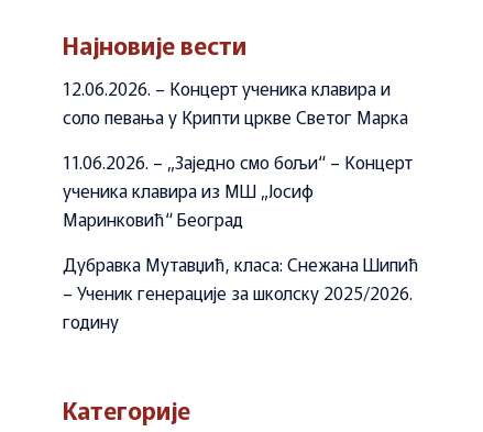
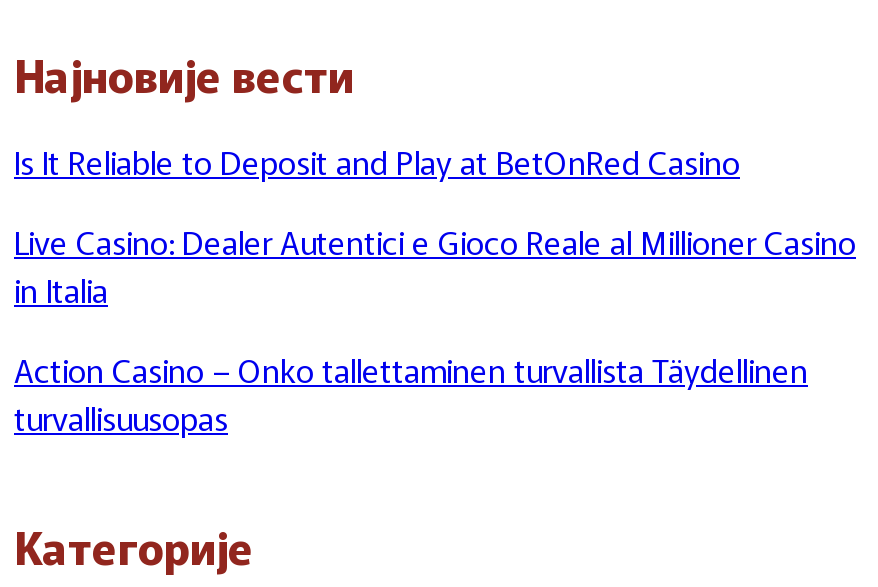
[63,75,409,130] 12.06.2026. – Концерт ученика клавира и | соло певања у Крипти цркве Светог Марка -> [14,136,740,184] Is It Reliable to Deposit and Play at BetOnRed Casino
[63,148,413,232] 11.06.2026. – „Заједно смо бољи“ – Концерт | ученика клавира из МШ „Јосиф | Маринковић“ Београд -> [14,216,856,312] Live Casino: Dealer Autentici e Gioco Reale al Millioner Casino | in Italia
[63,251,420,334] Дубравка Мутавџић, класа: Снежана Шипић | – Ученик генерације за школску 2025/2026. | годину -> [14,344,808,440] Action Casino – Onko tallettaminen turvallista Täydellinen | turvallisuusopas

